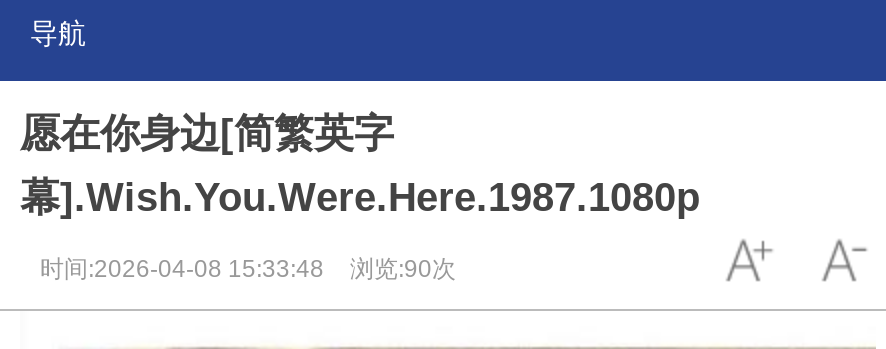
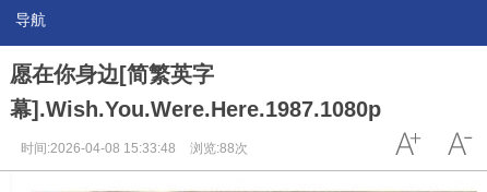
[40,255,456,283] 时间:2026-04-08 15:33:48 浏览:90次 -> [21,141,248,156] 时间:2026-04-08 15:33:48 浏览:88次

